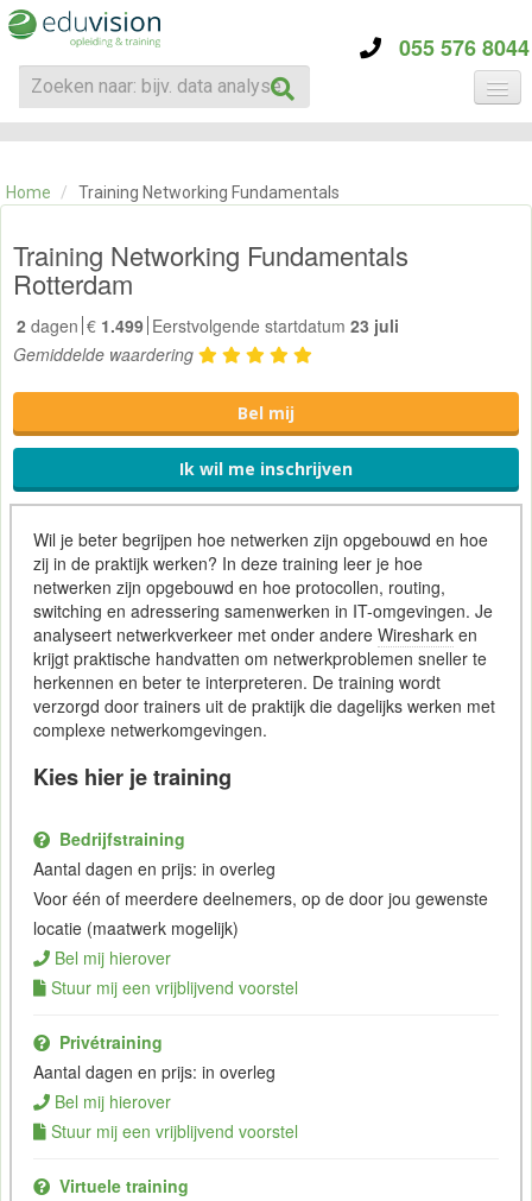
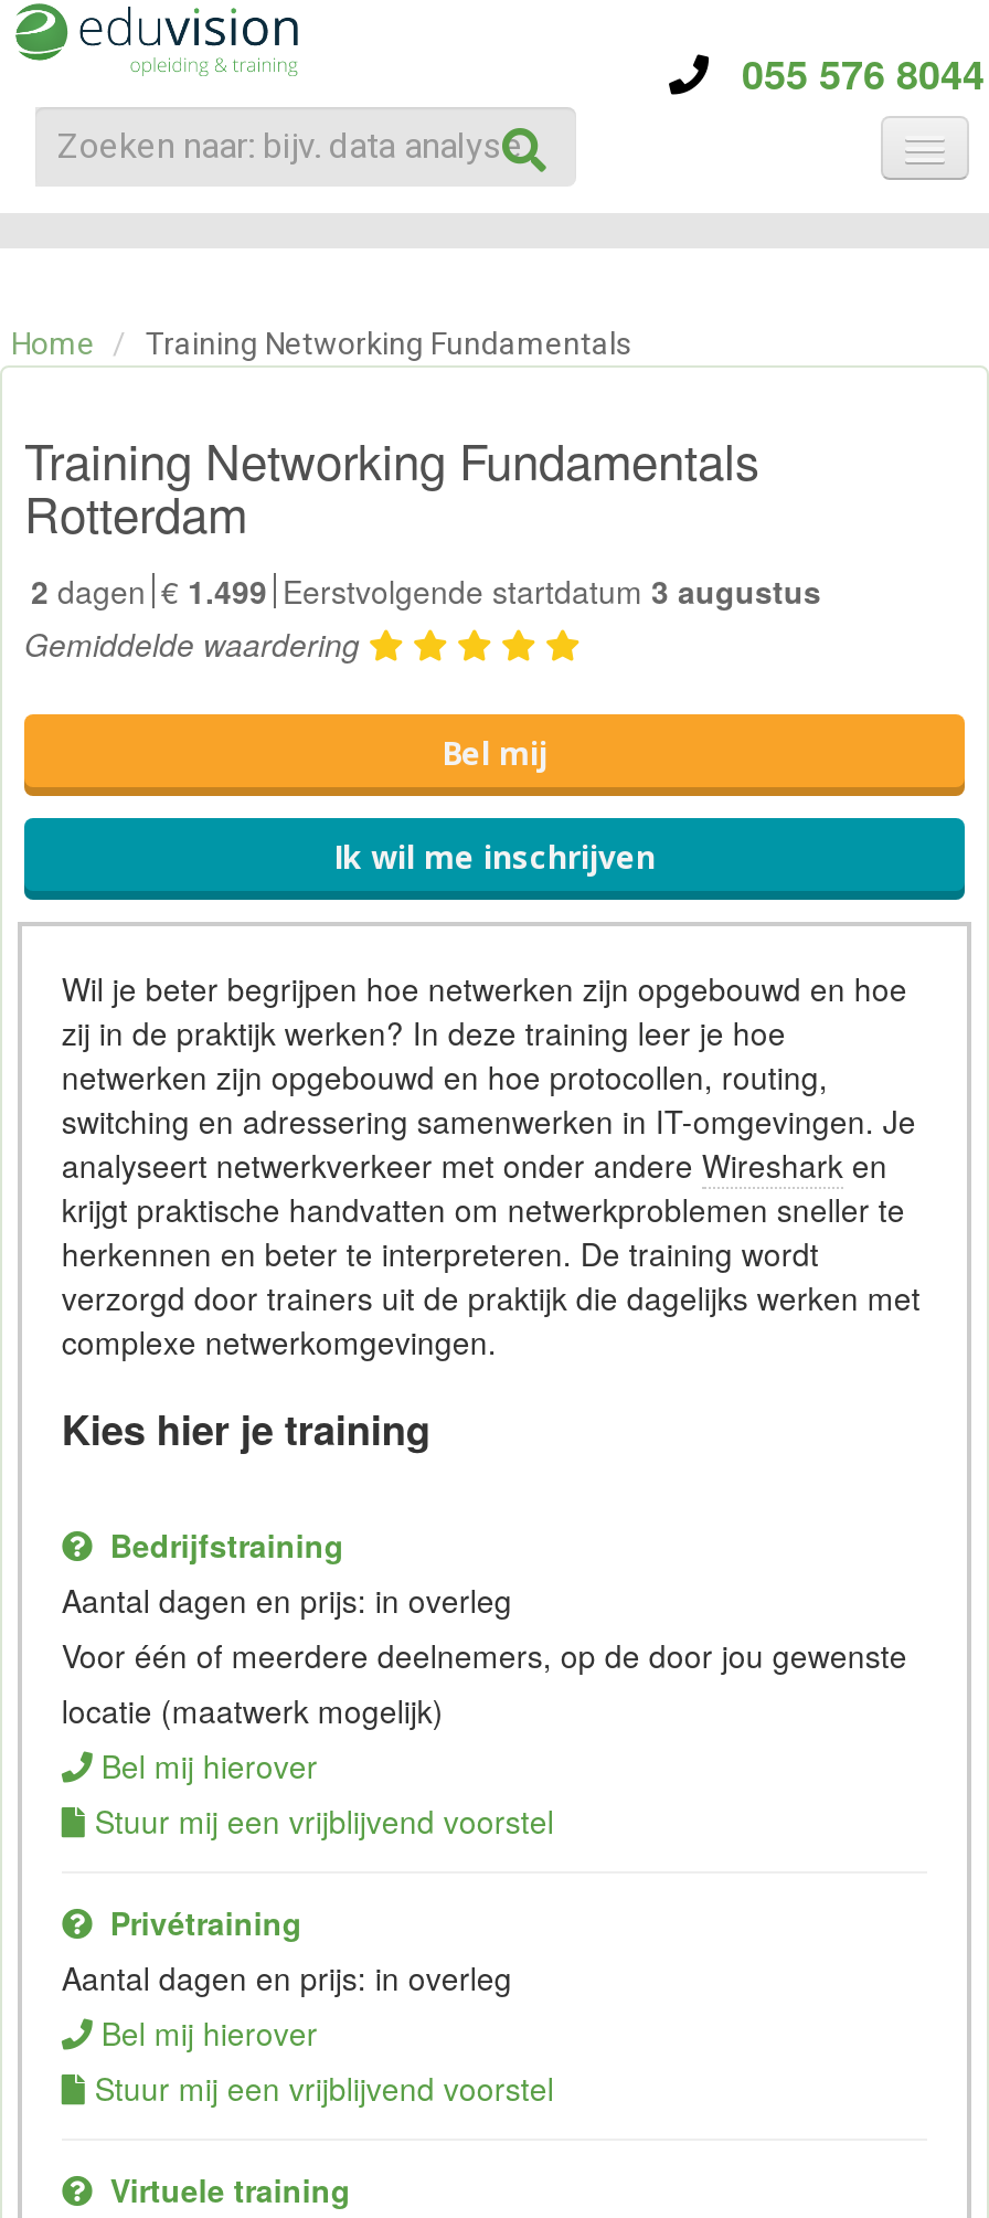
[17,313,399,337] 2 dagen €1.499 Eerstvolgende startdatum 23 juli -> [31,567,821,612] 2 dagen €1.499 Eerstvolgende startdatum 3 augustus

